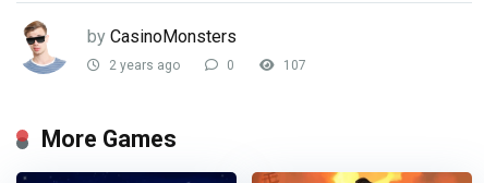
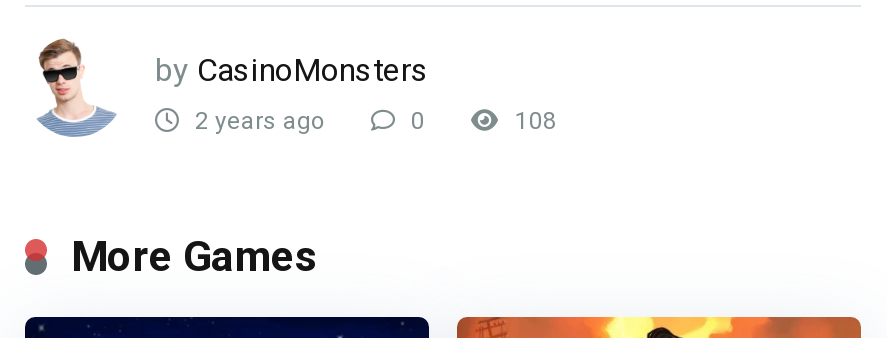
[280,58,306,73] 107 -> [509,108,557,136] 108

